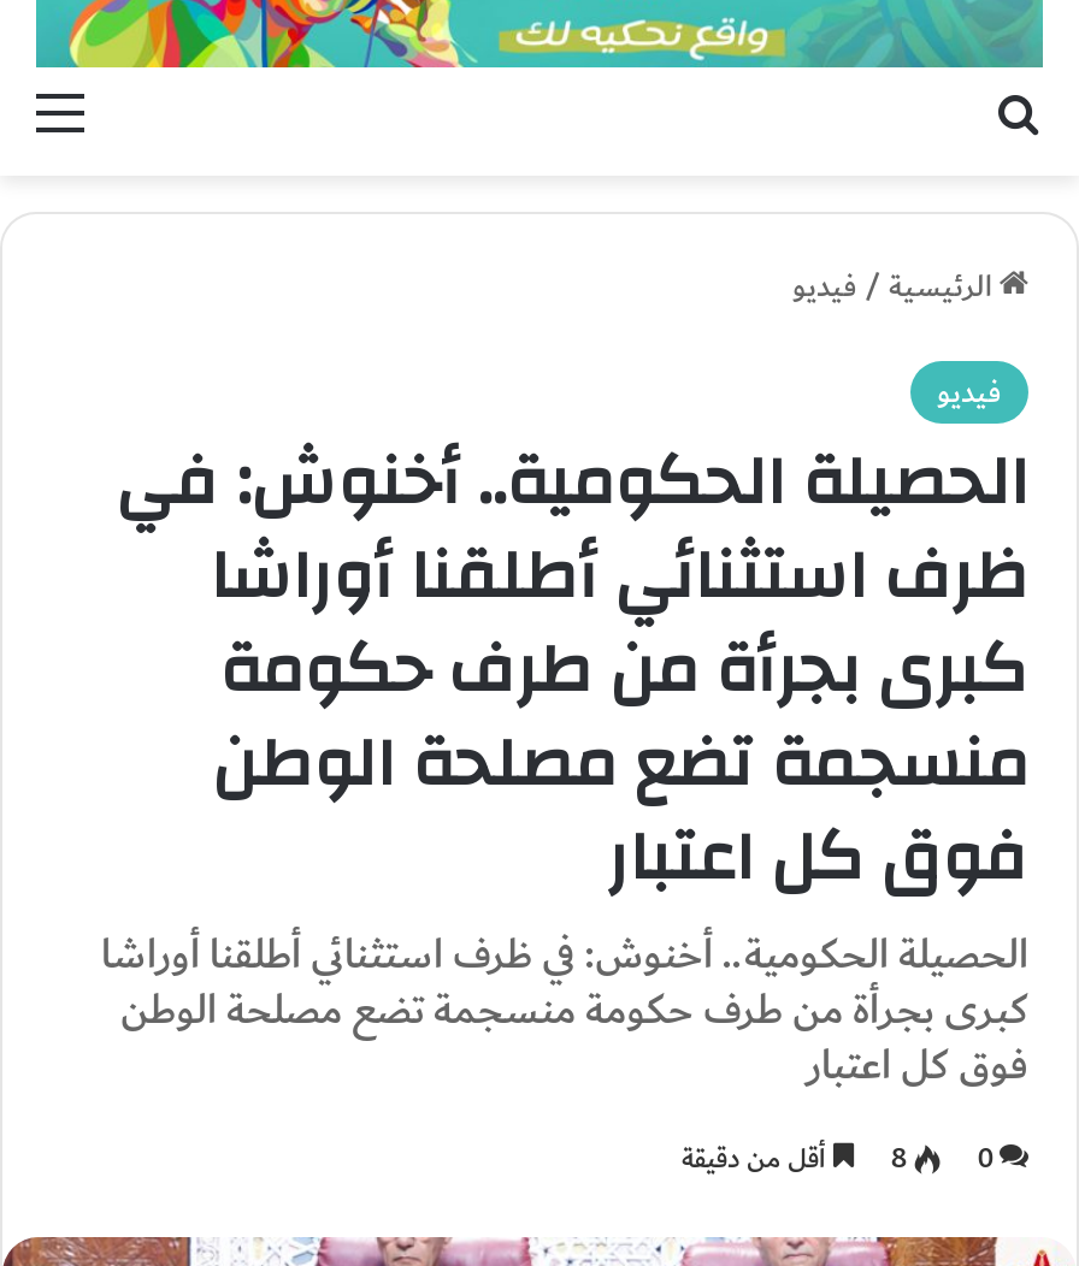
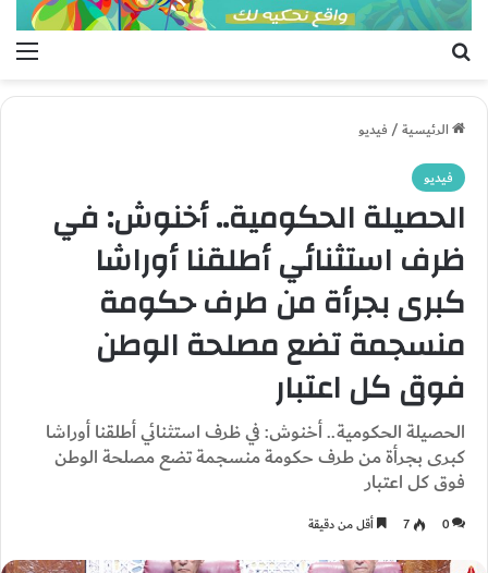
[682,1133,992,1184] 0 8 أقل من دقيقة -> [308,513,449,536] 0 7 أقل من دقيقة

